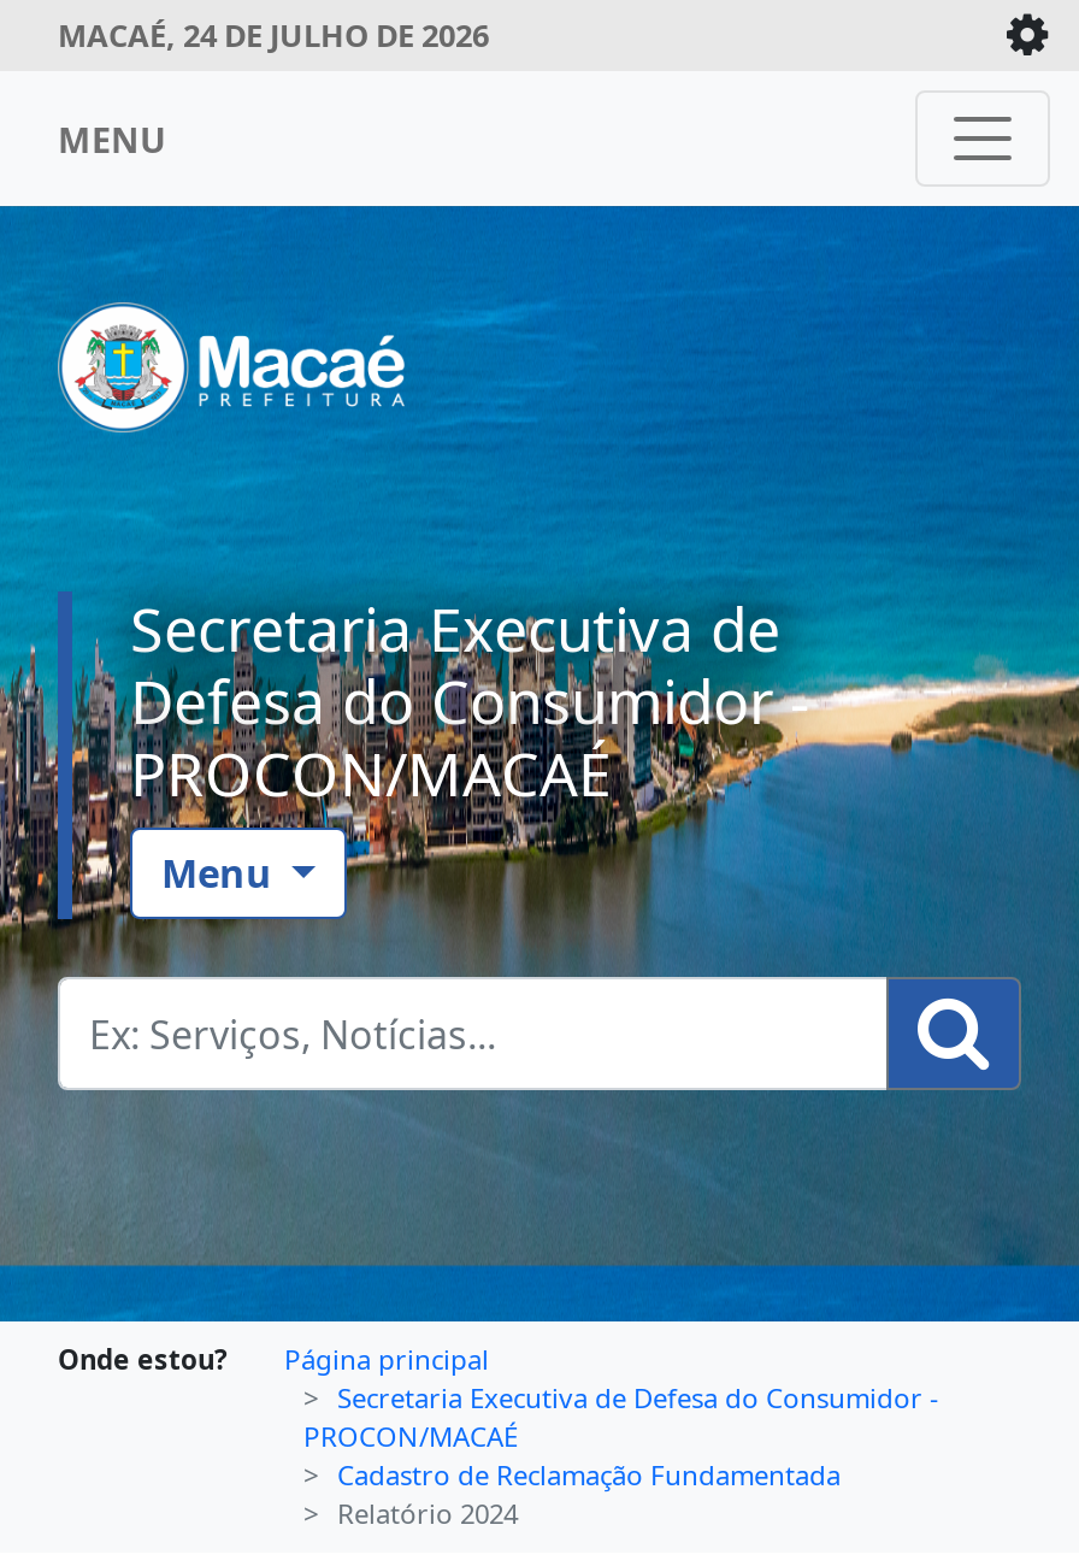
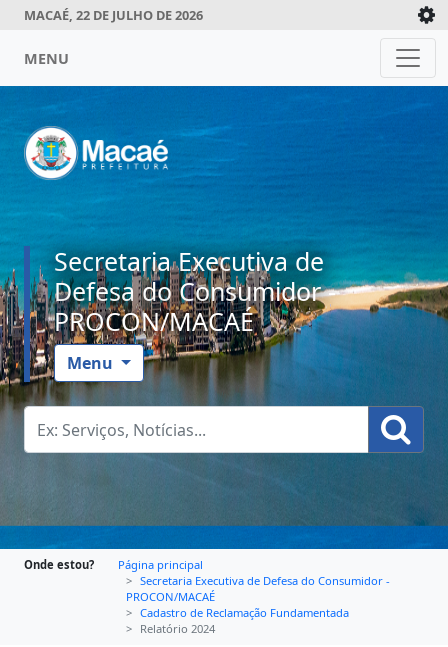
[58,12,489,55] MACAÉ, 24 DE JULHO DE 2026 -> [24,5,203,23] MACAÉ, 22 DE JULHO DE 2026

